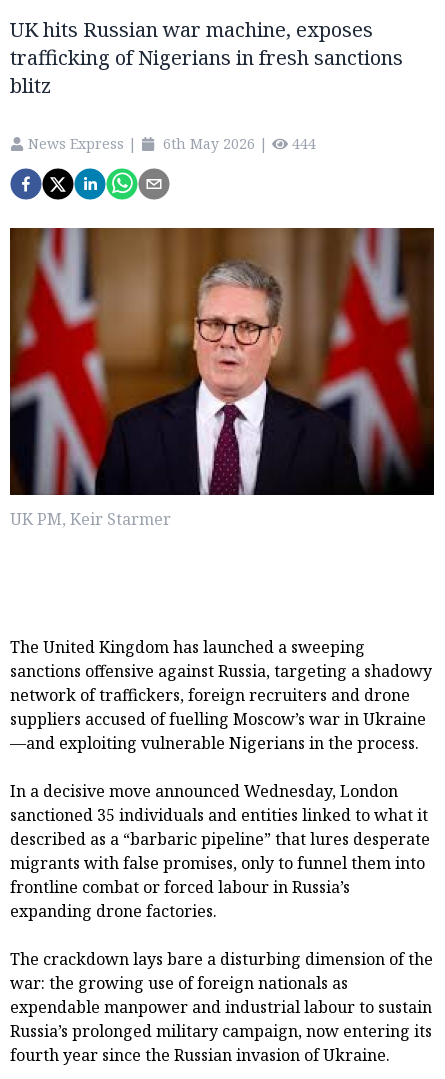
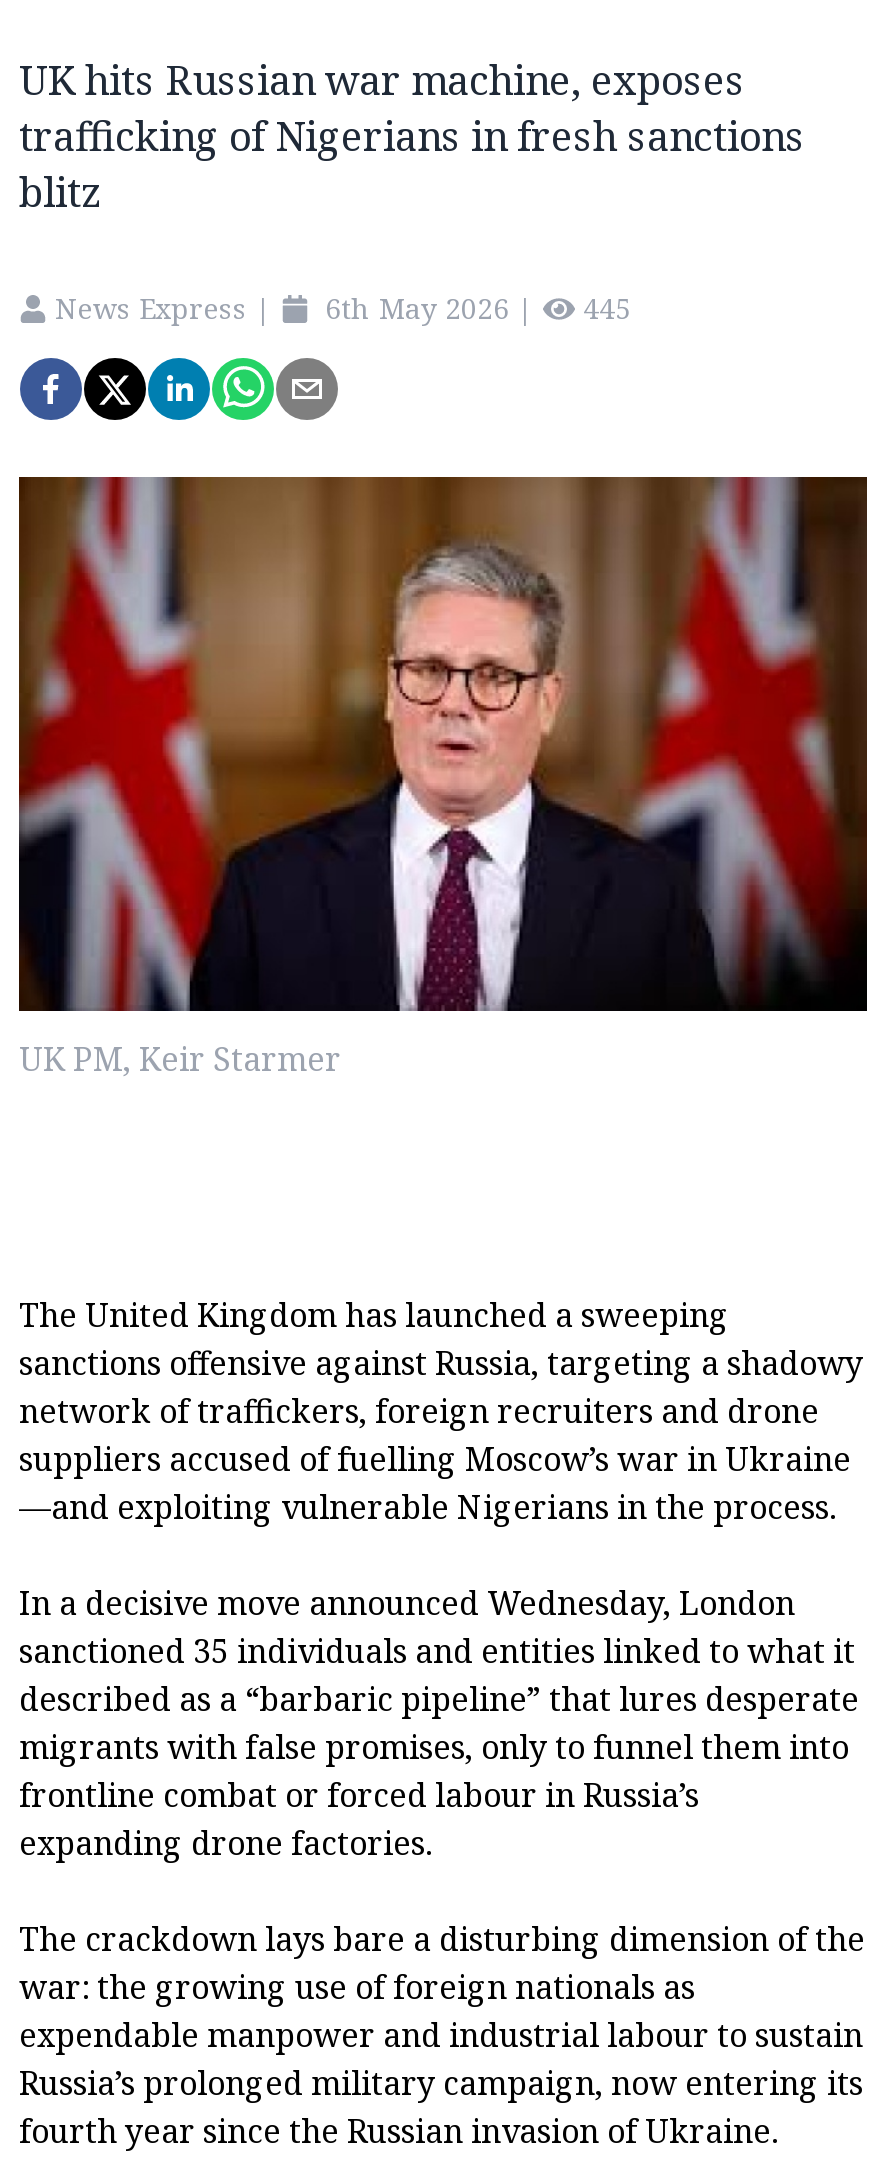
[292,134,316,153] 444 -> [583,289,631,327] 445

